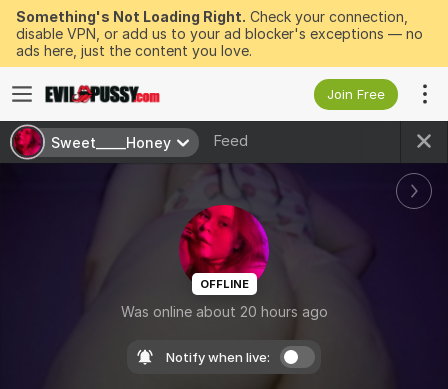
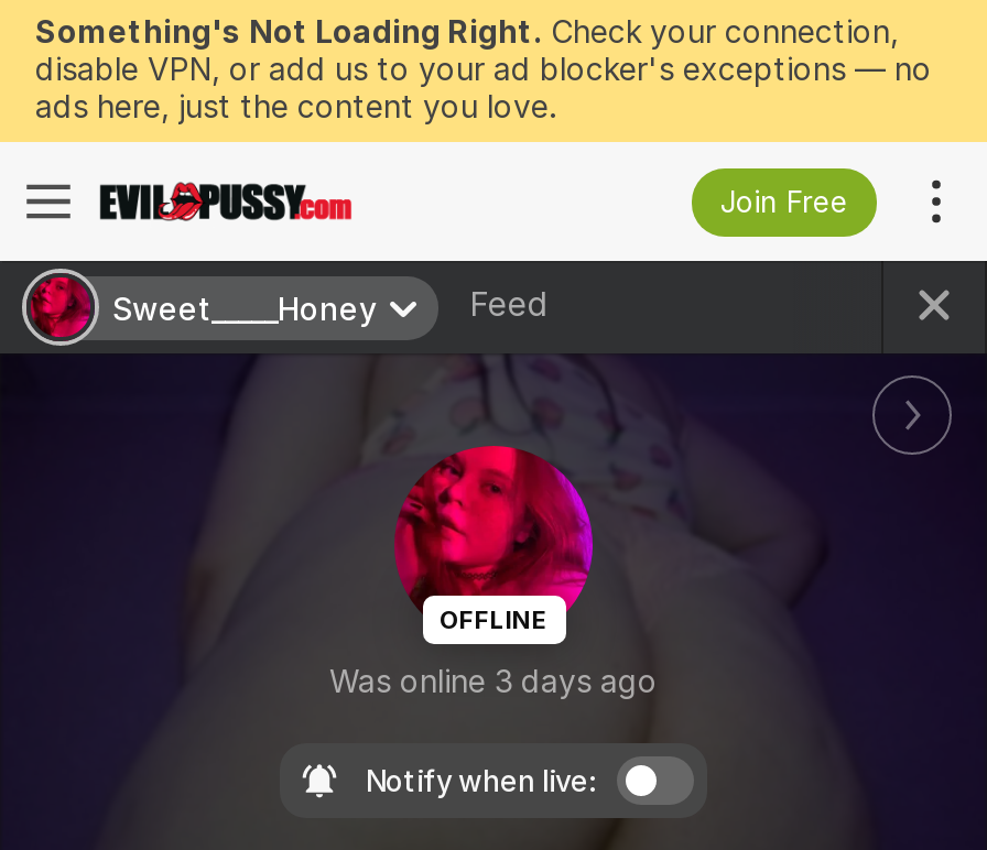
[120,302,327,319] Was online about 20 hours ago -> [329,661,658,698] Was online 3 days ago

